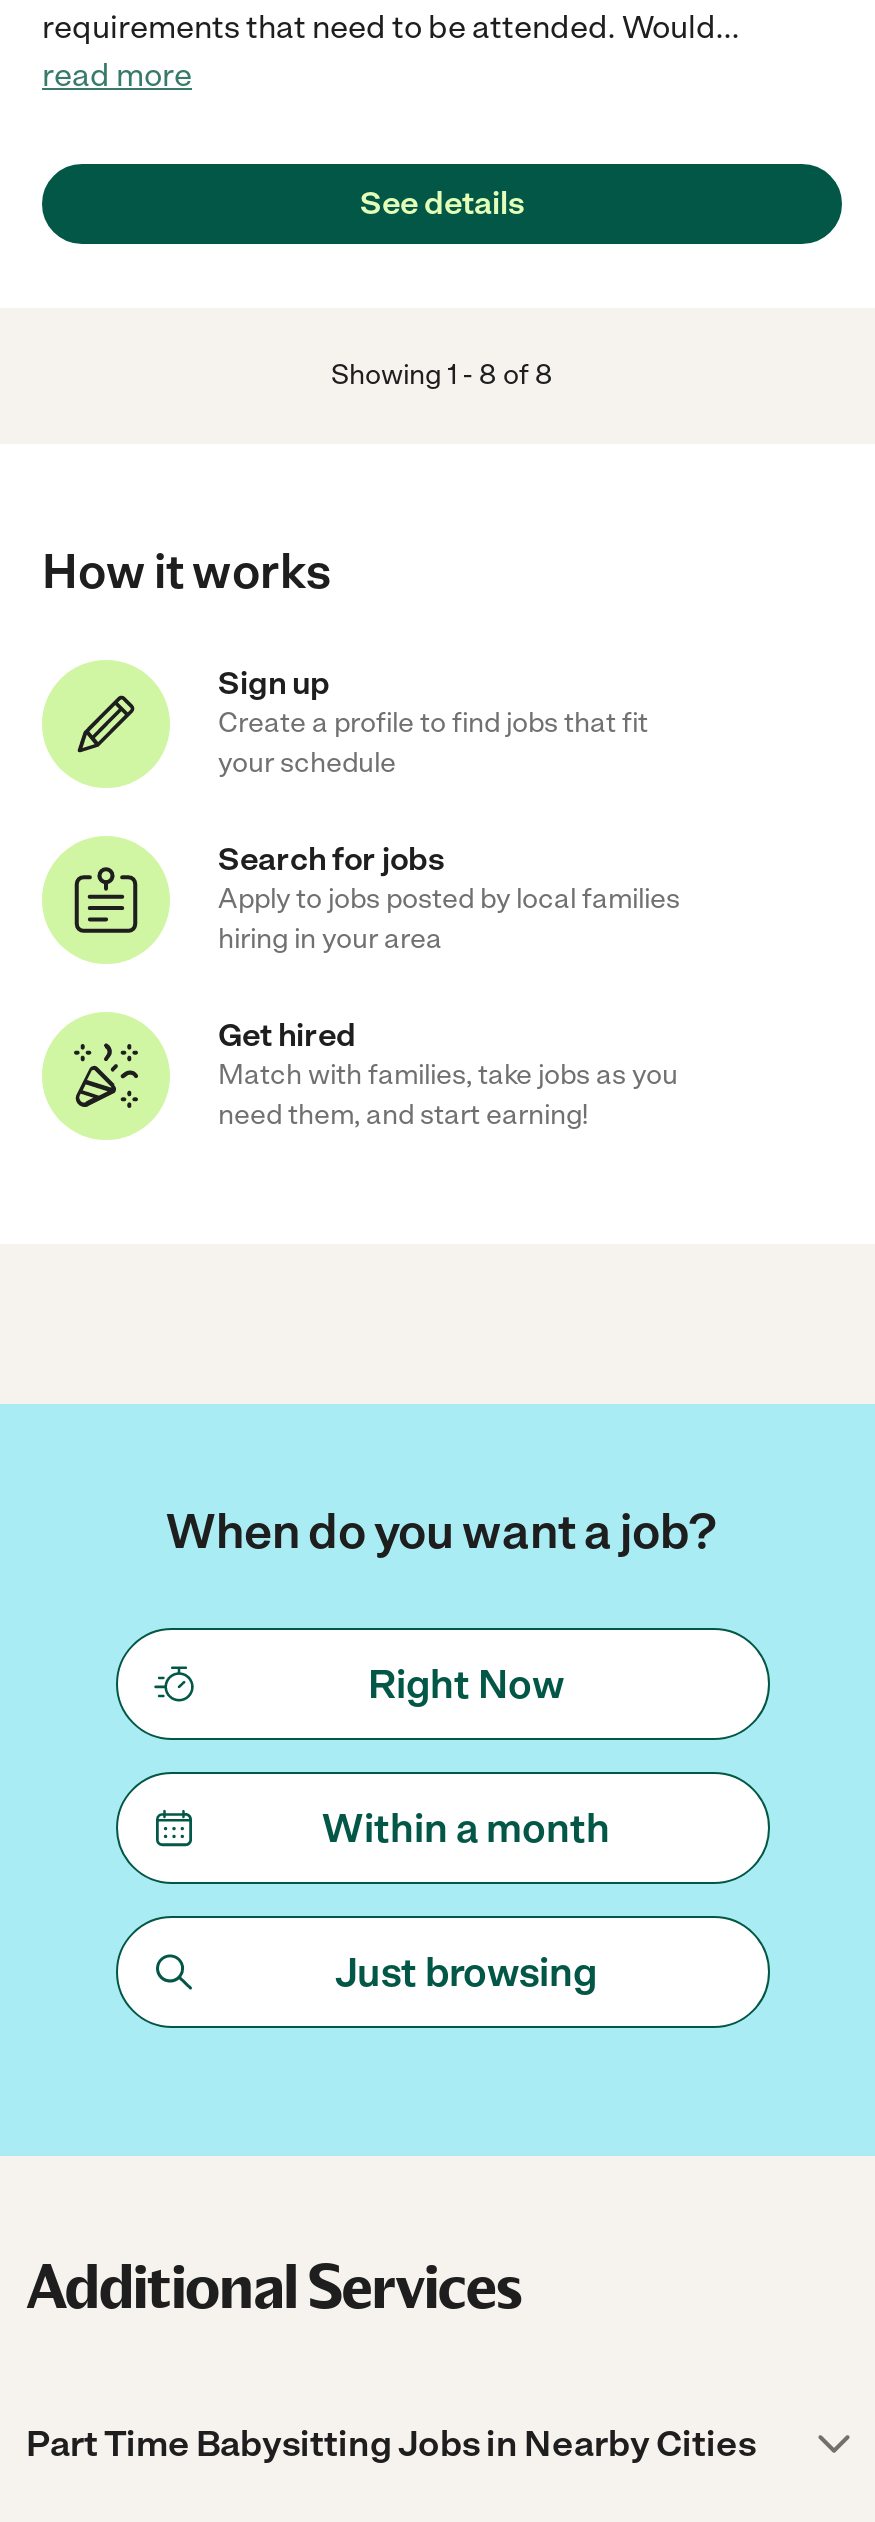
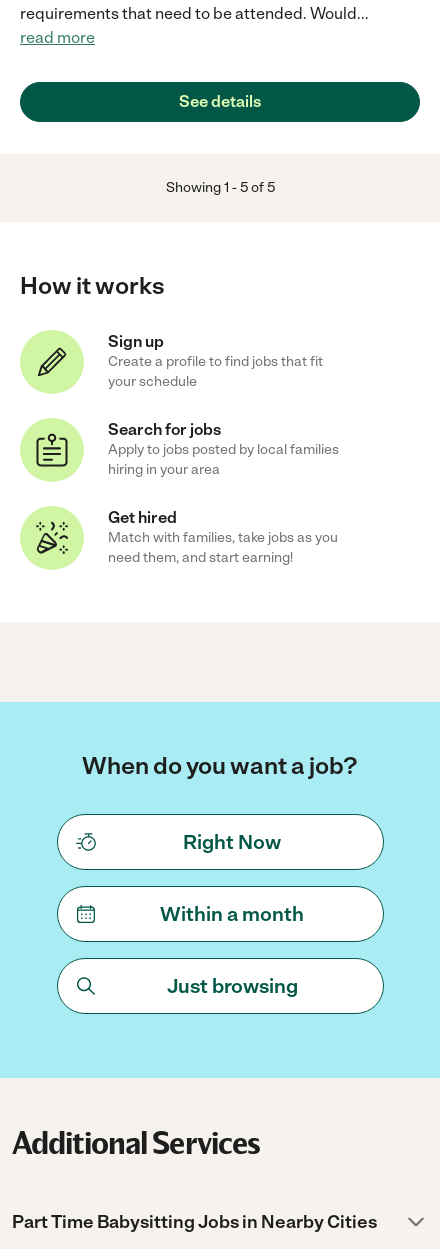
[331,357,553,391] Showing 1 - 8 of 8 -> [165,178,274,195] Showing 1 - 5 of 5

